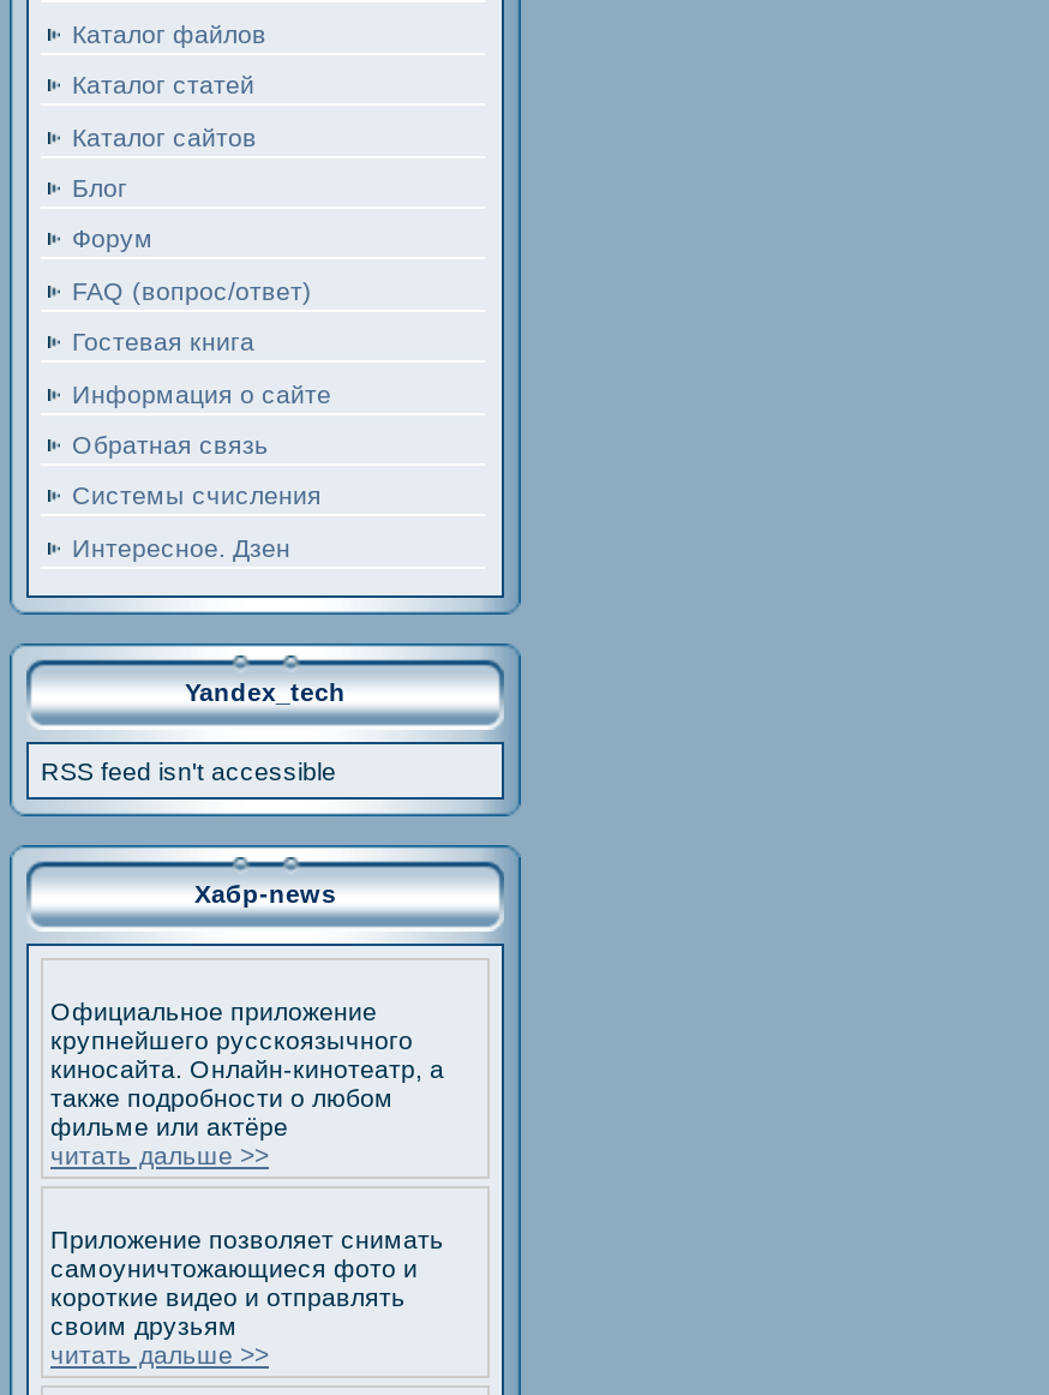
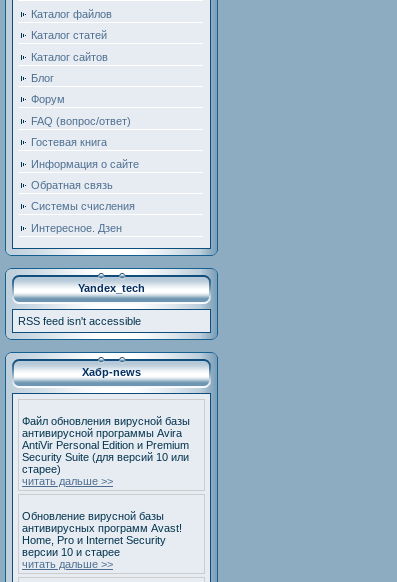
[50,996,444,1140] Официальное приложение | крупнейшего русскоязычного | киносайта. Онлайн-кинотеатр, а | также подробности о любом | фильме или актёре -> [22,415,190,475] Файл обновления вирусной базы | антивирусной программы Avira | AntiVir Personal Edition и Premium | Security Suite (для версий 10 или | старее)
[50,1225,444,1340] Приложение позволяет снимать | самоуничтожающиеся фото и | короткие видео и отправлять | своим друзьям -> [22,510,182,558] Обновление вирусной базы | антивирусных программ Avast! | Home, Pro и Internet Security | версии 10 и старее

